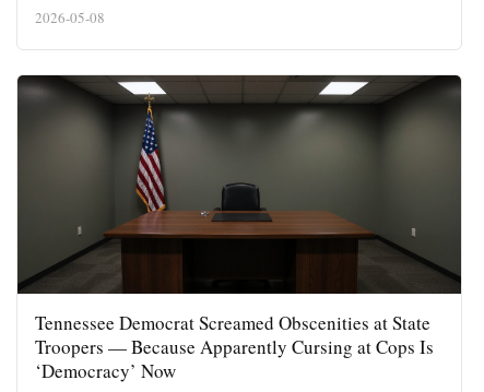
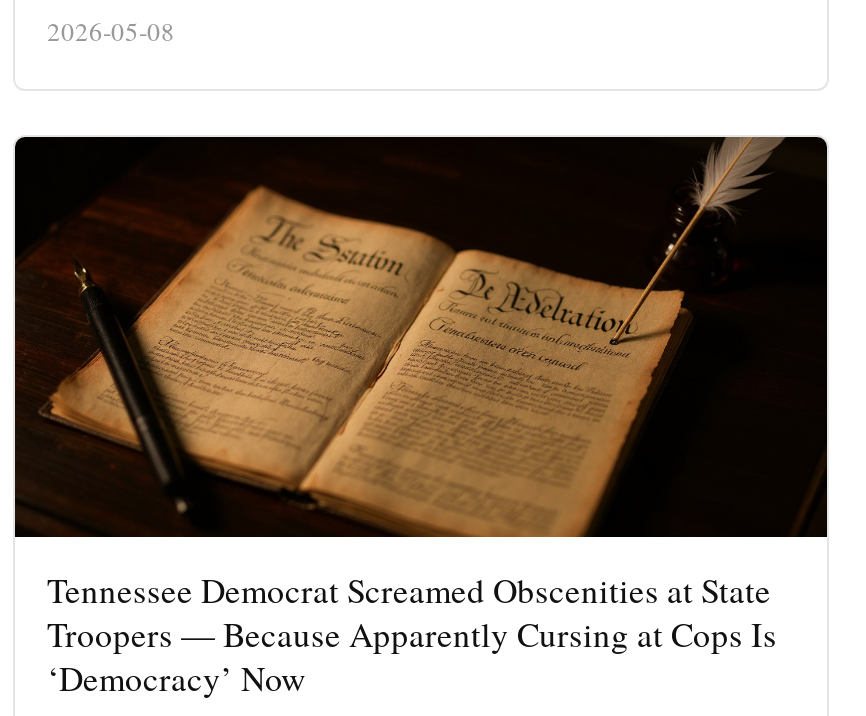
[17,75,461,295] [image] -> [15,137,825,539] [image]

